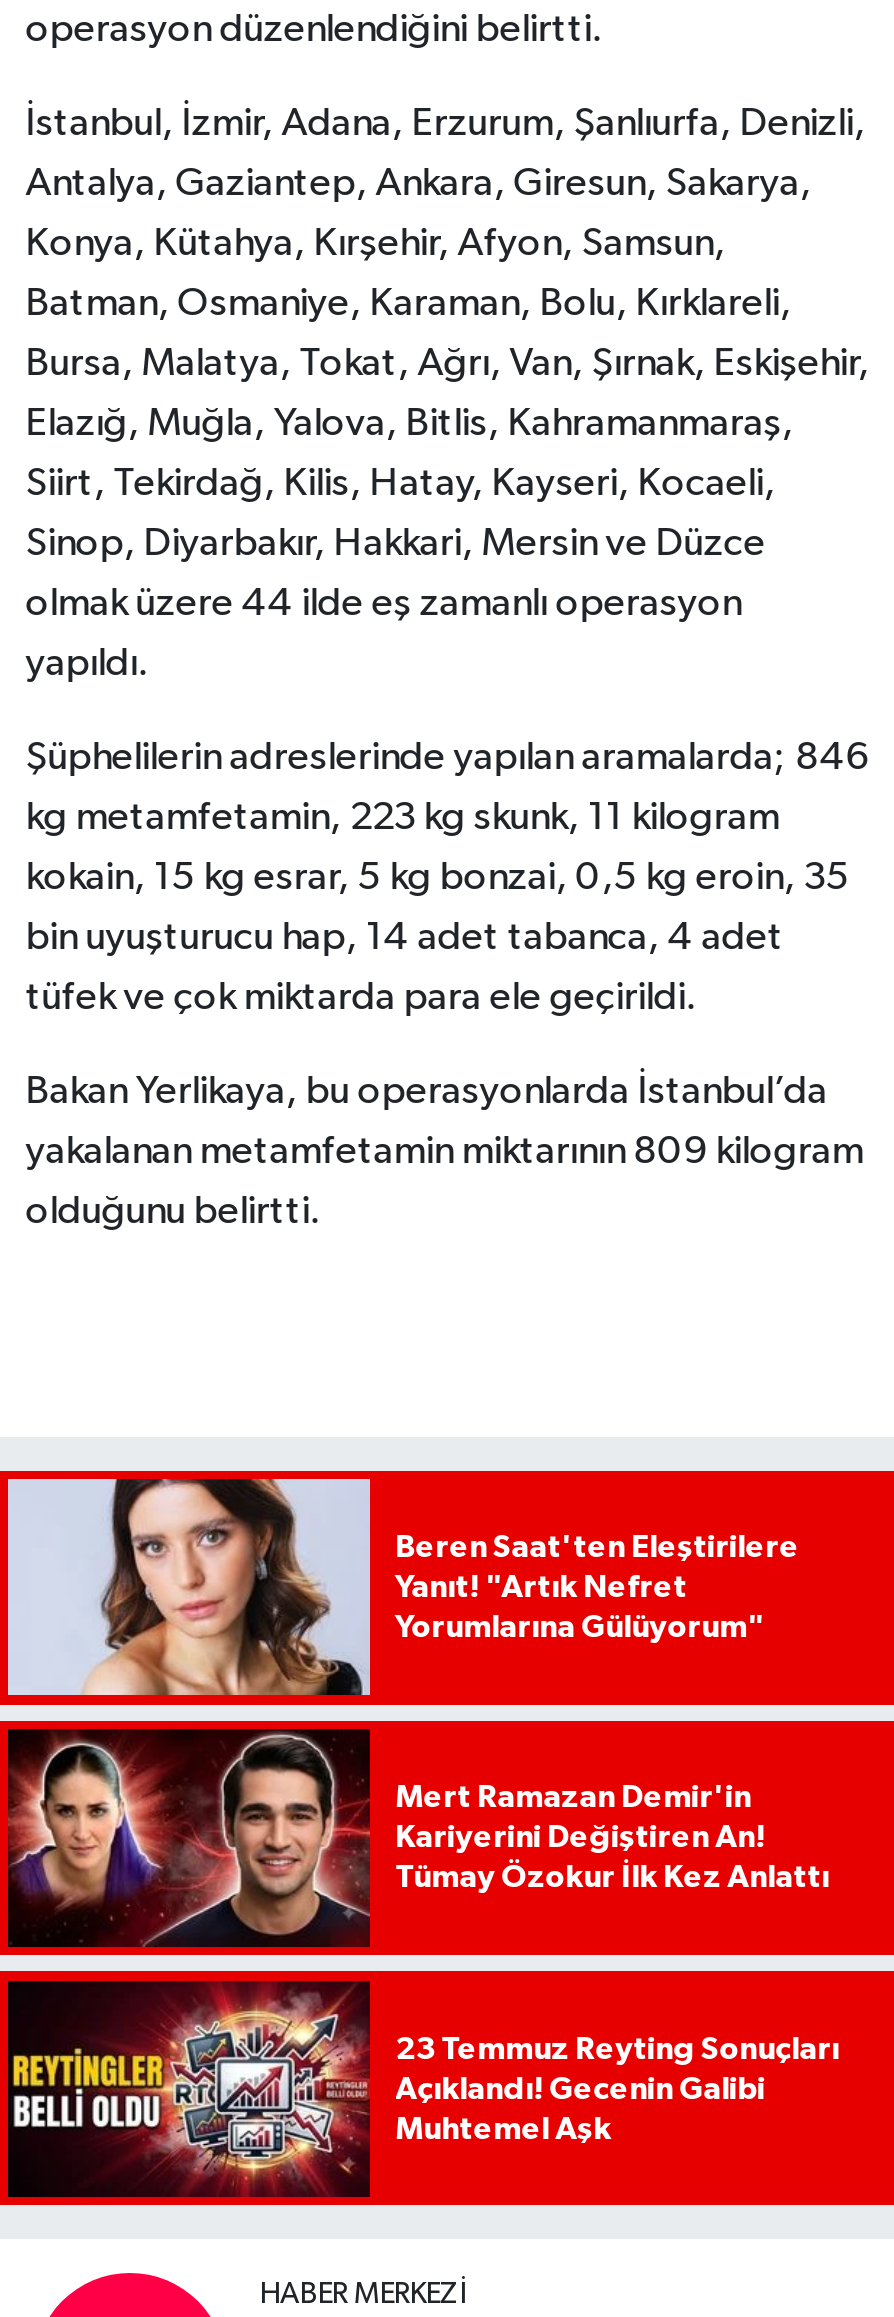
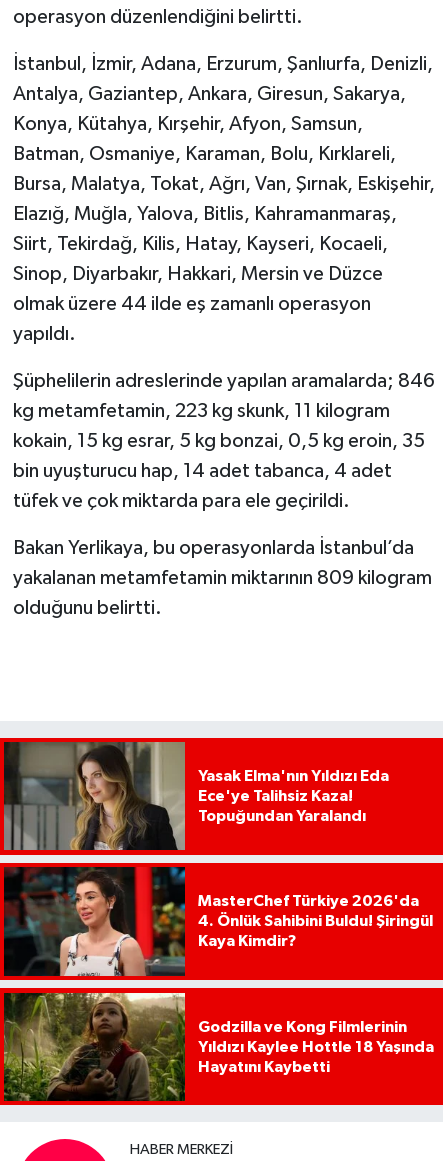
[6,1477,799,1697] [image] | Beren Saat'ten Eleştirilere | Yanıt! "Artık Nefret | Yorumlarına Gülüyorum" -> [3,741,389,851] [image] | Yasak Elma'nın Yıldızı Eda | Ece'ye Talihsiz Kaza! | Topuğundan Yaralandı
[8,1727,829,1949] [image] | Mert Ramazan Demir'in | Kariyerini Değiştiren An! | Tümay Özokur İlk Kez Anlattı -> [4,866,433,977] [image] | MasterChef Türkiye 2026'da | 4. Önlük Sahibini Buldu! Şiringül | Kaya Kimdir?
[6,1979,839,2197] [image] | 23 Temmuz Reyting Sonuçları | Açıklandı! Gecenin Galibi | Muhtemel Aşk -> [3,992,434,1102] [image] | Godzilla ve Kong Filmlerinin | Yıldızı Kaylee Hottle 18 Yaşında | Hayatını Kaybetti

